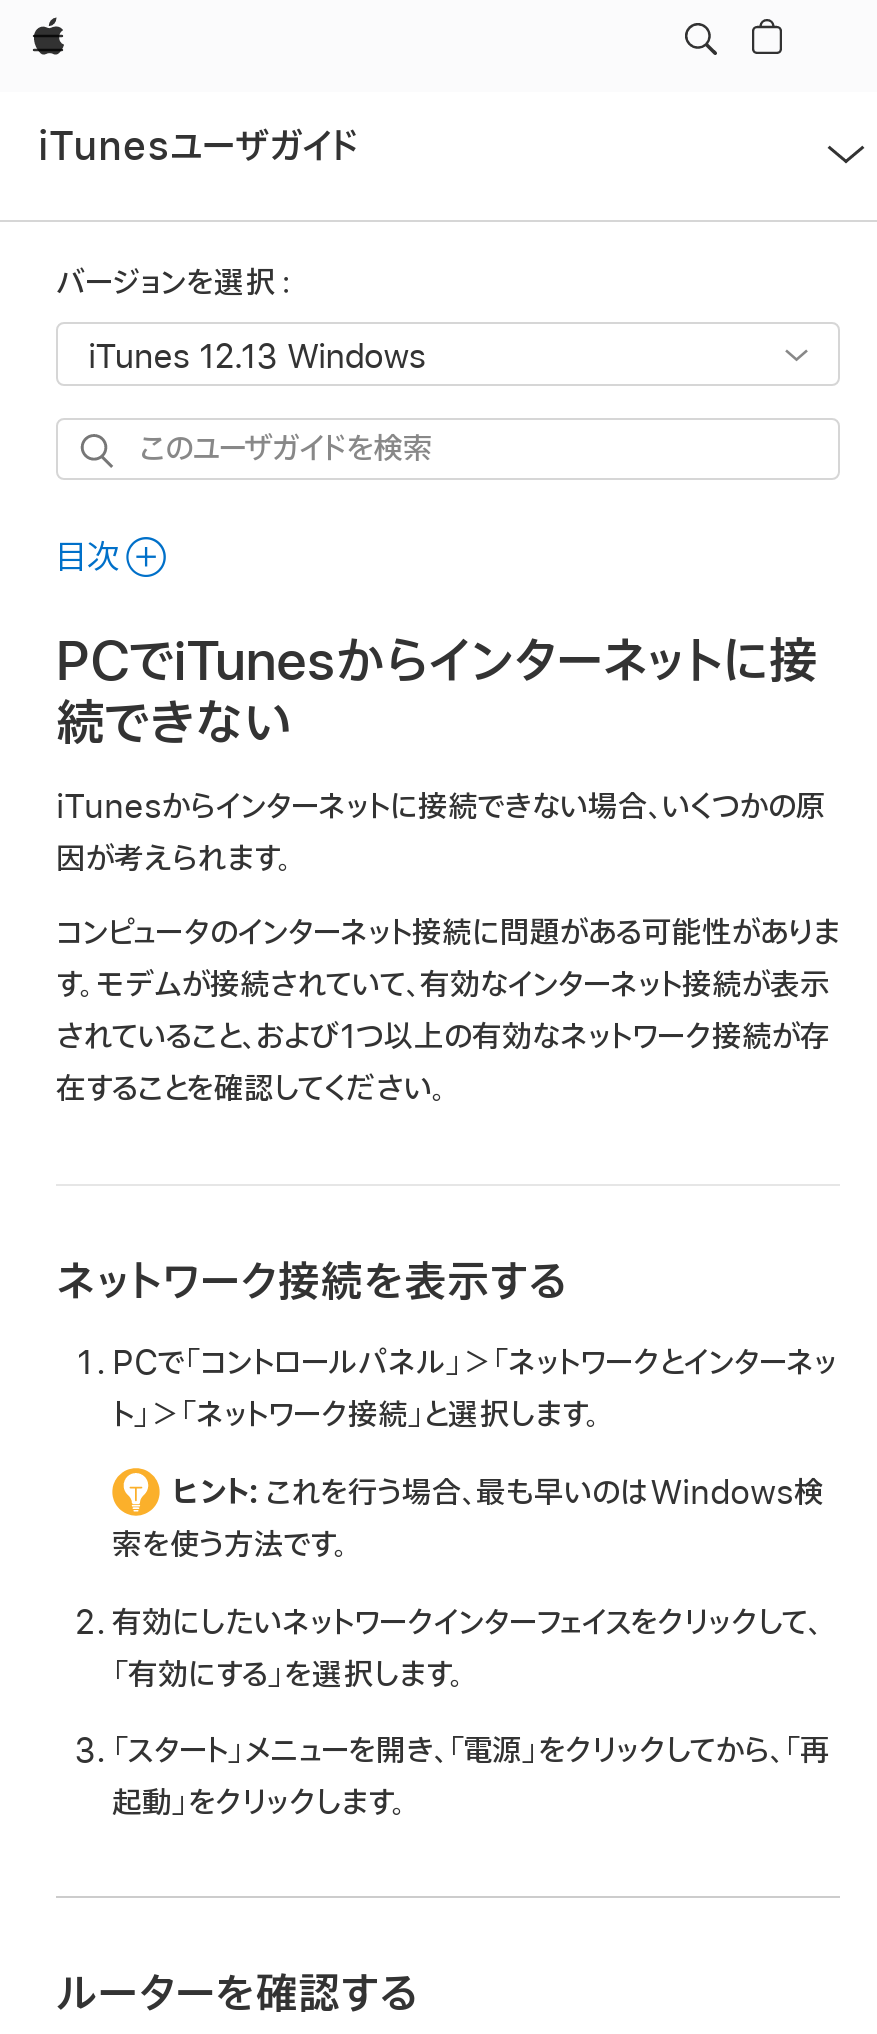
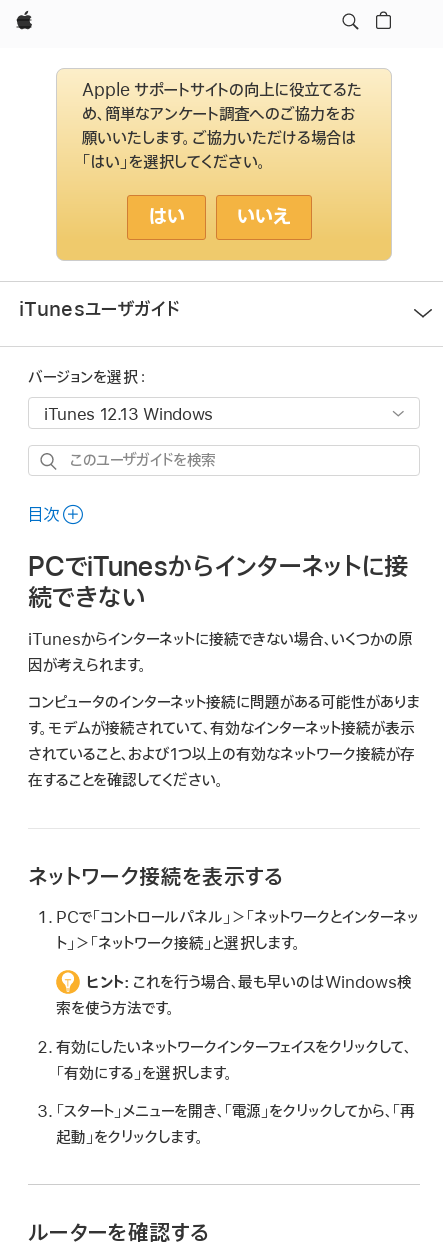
none -> [56,68,392,262] [image] | Apple サポートサイトの向上に役立てるた | め、簡単なアンケート調査へのご協力をお | 願いいたします。ご協力いただける場合は | 「はい」を選択してください。 | はい | いいえ

